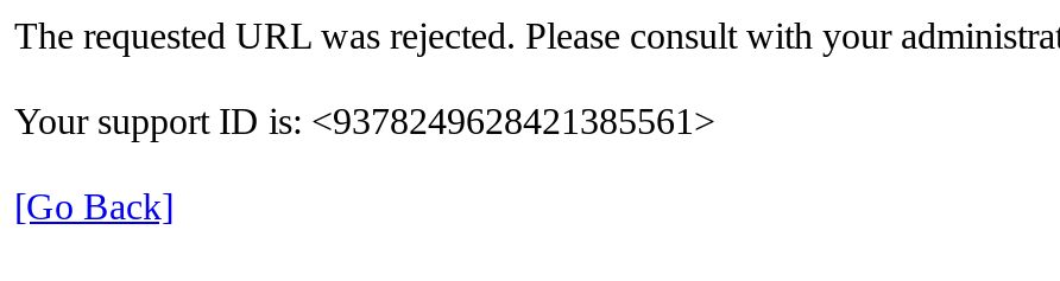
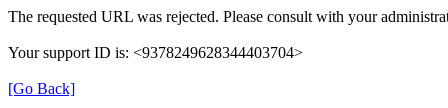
[14,101,715,141] Your support ID is: <9378249628421385561> -> [8,44,303,61] Your support ID is: <9378249628344403704>

